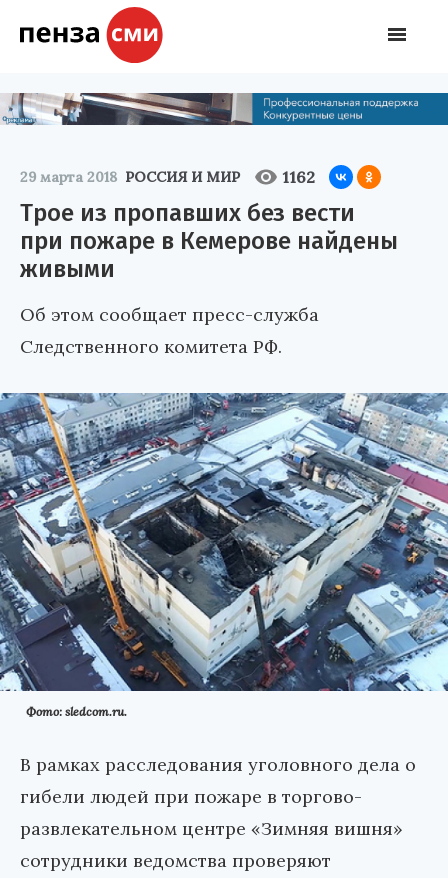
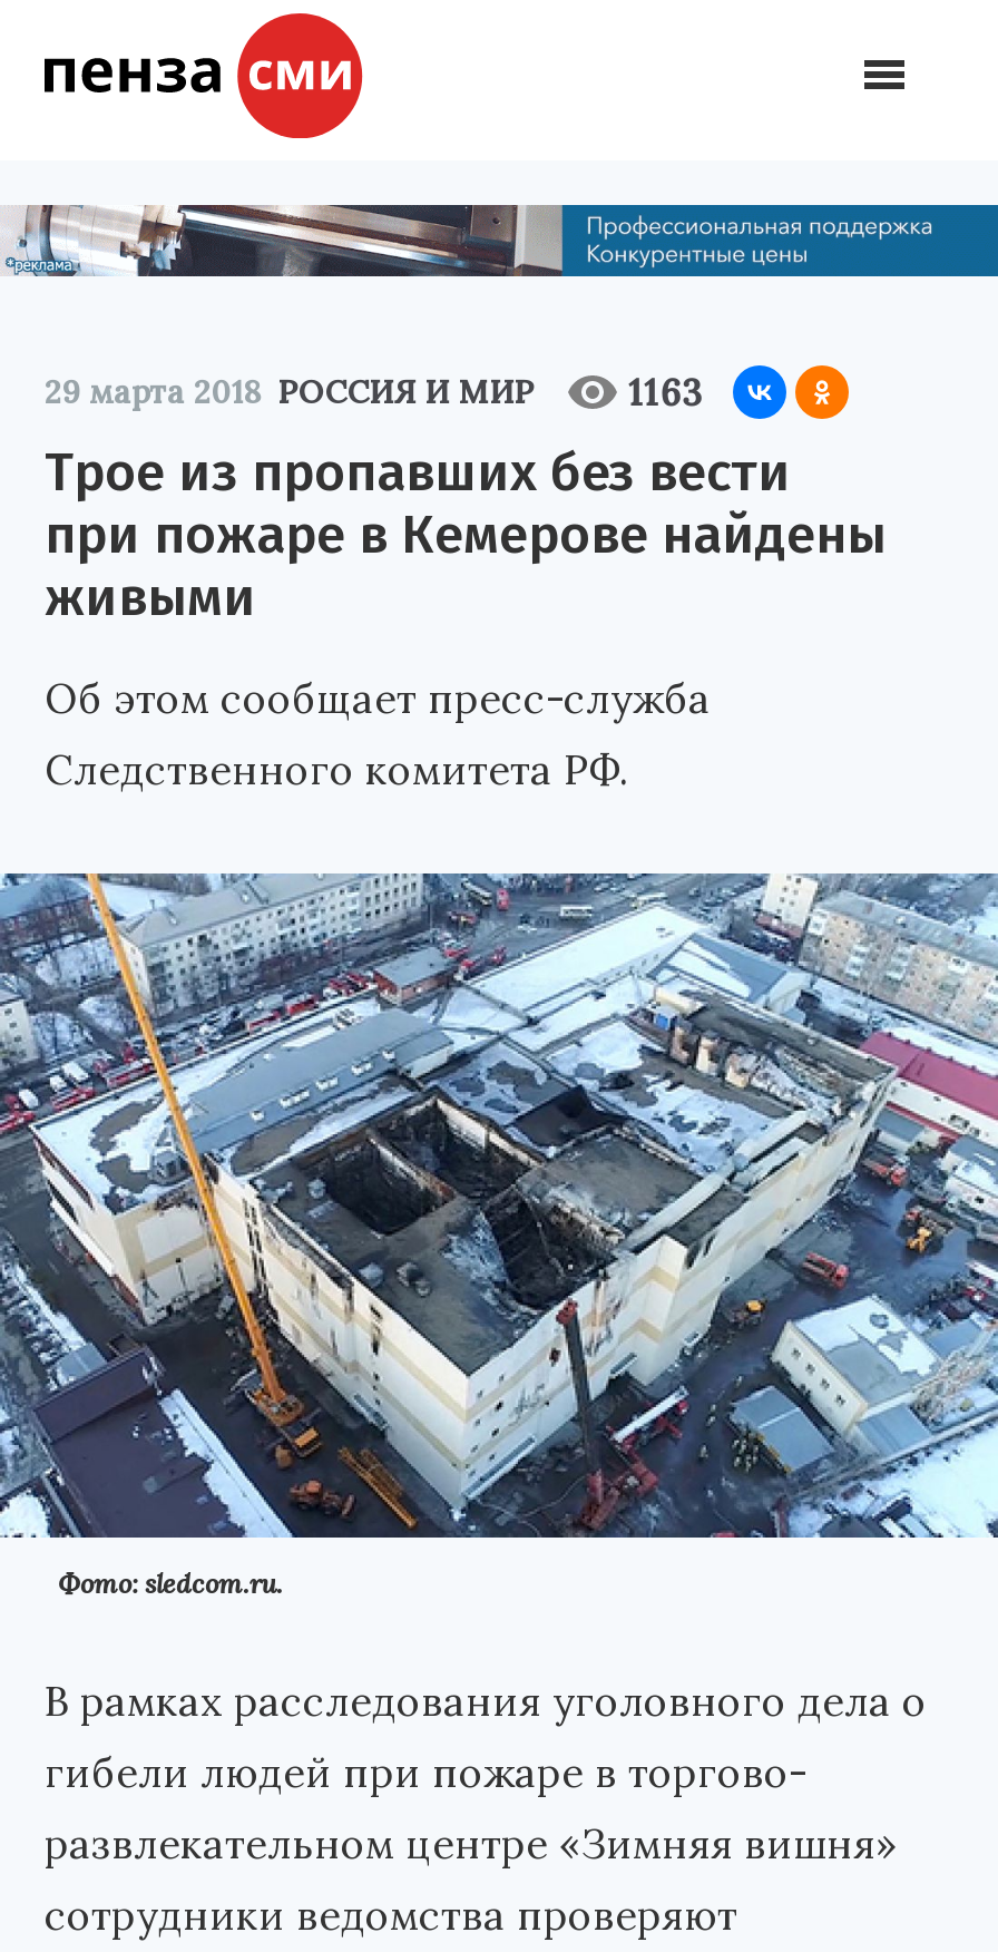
[282,167,315,187] 1162 -> [629,369,702,414] 1163

